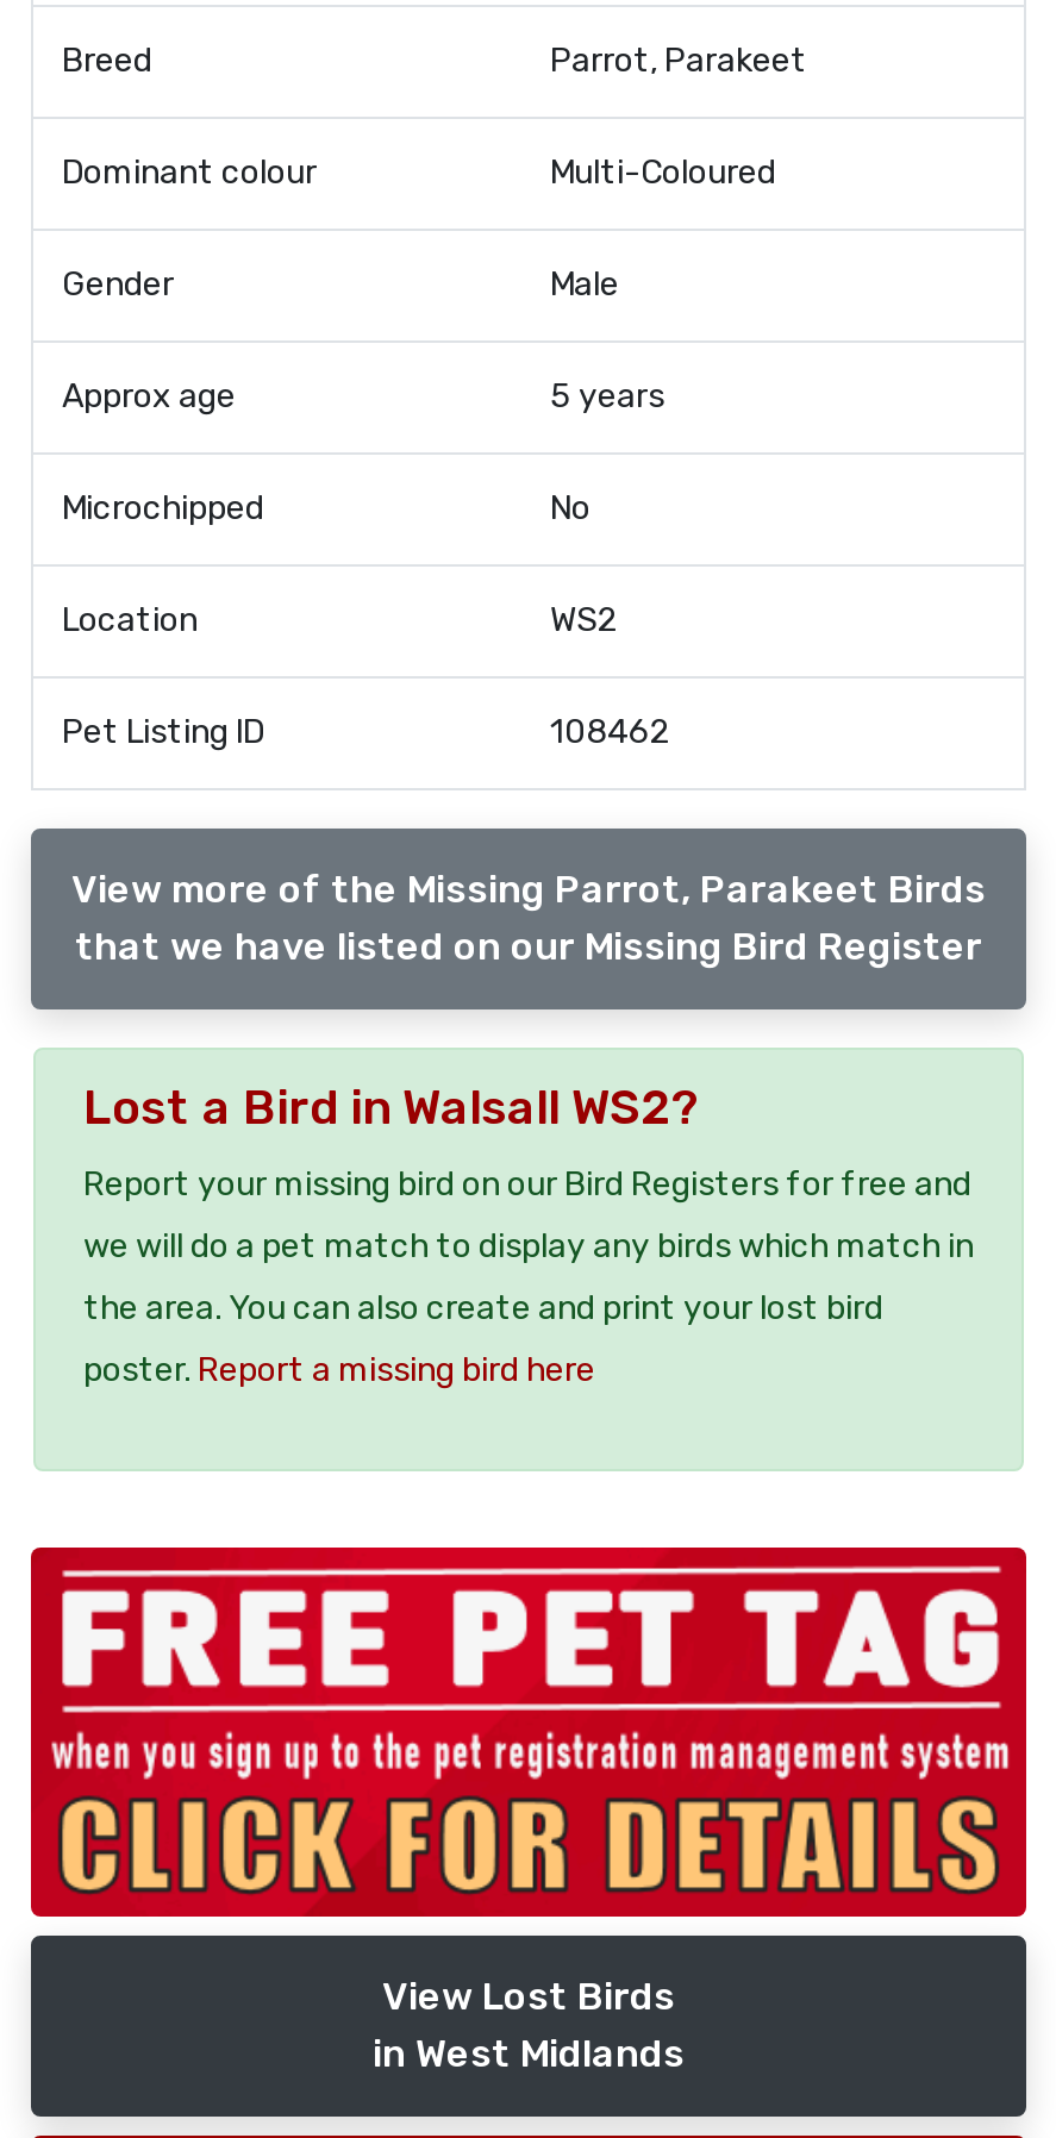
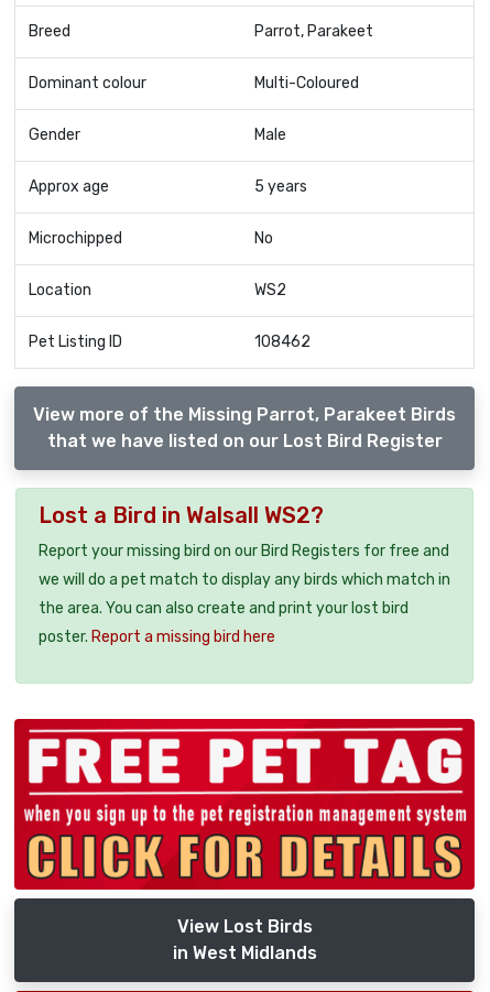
[75,924,982,969] that we have listed on our Missing Bird Register -> [47,430,442,451] that we have listed on our Lost Bird Register

